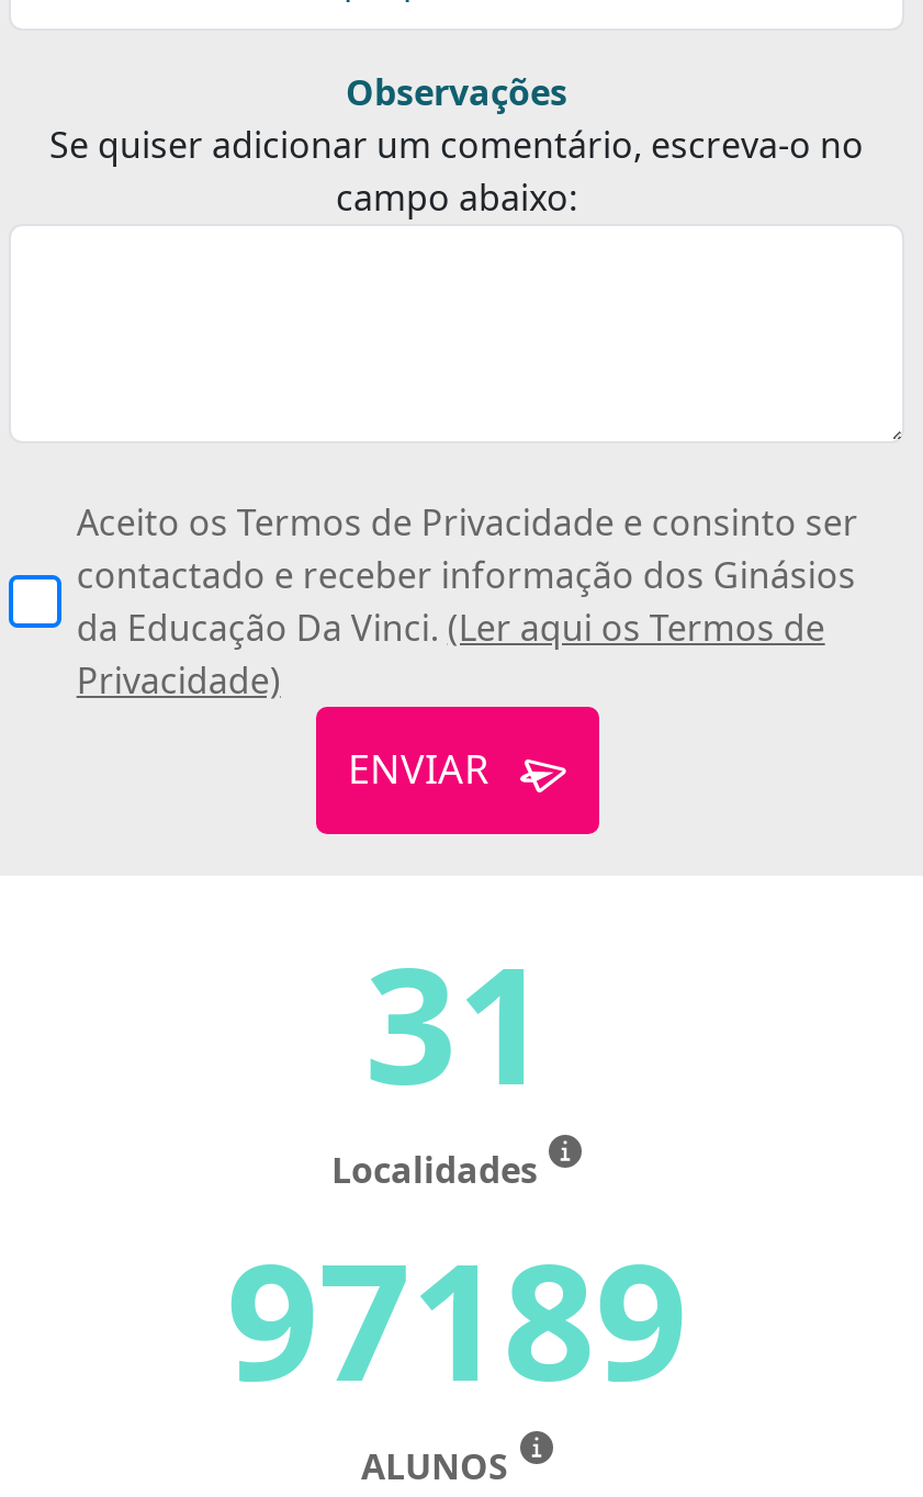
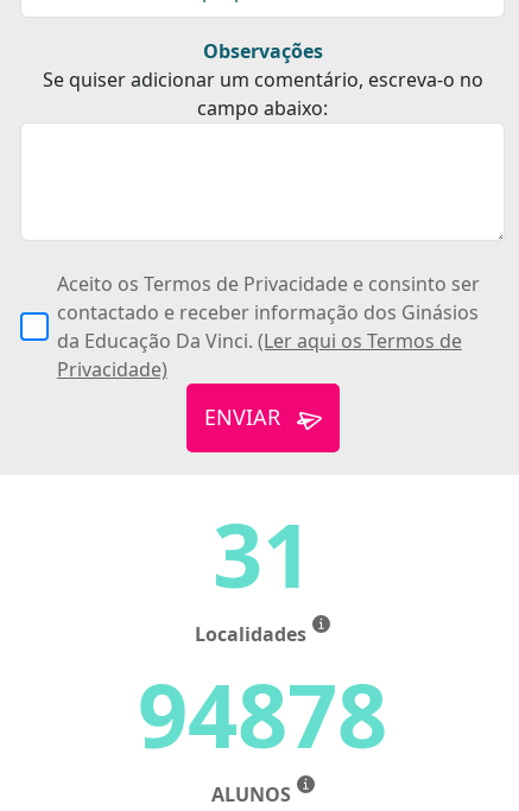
[226,1207,687,1428] 97189 -> [138,654,387,774] 94878

